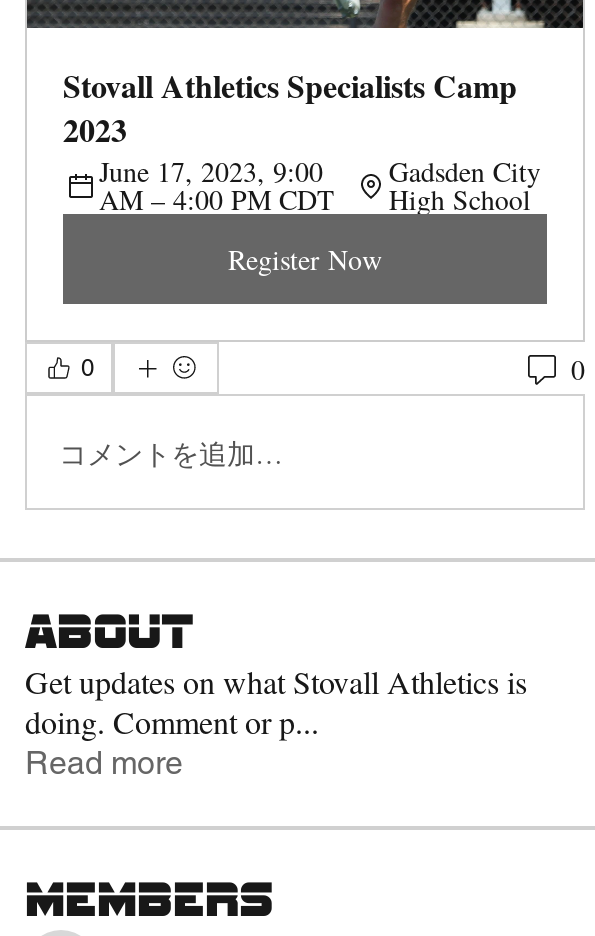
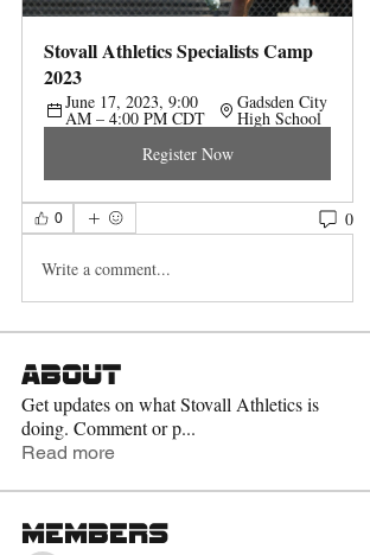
[59,434,283,472] コメントを追加… -> [42,257,171,280] Write a comment...

